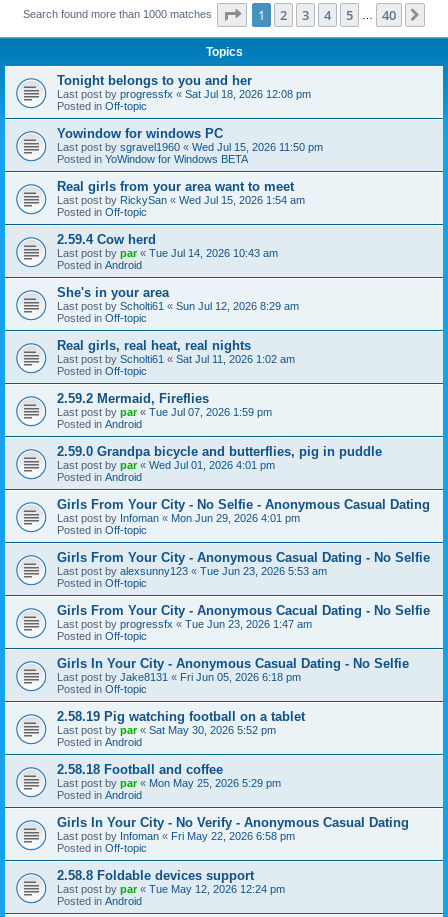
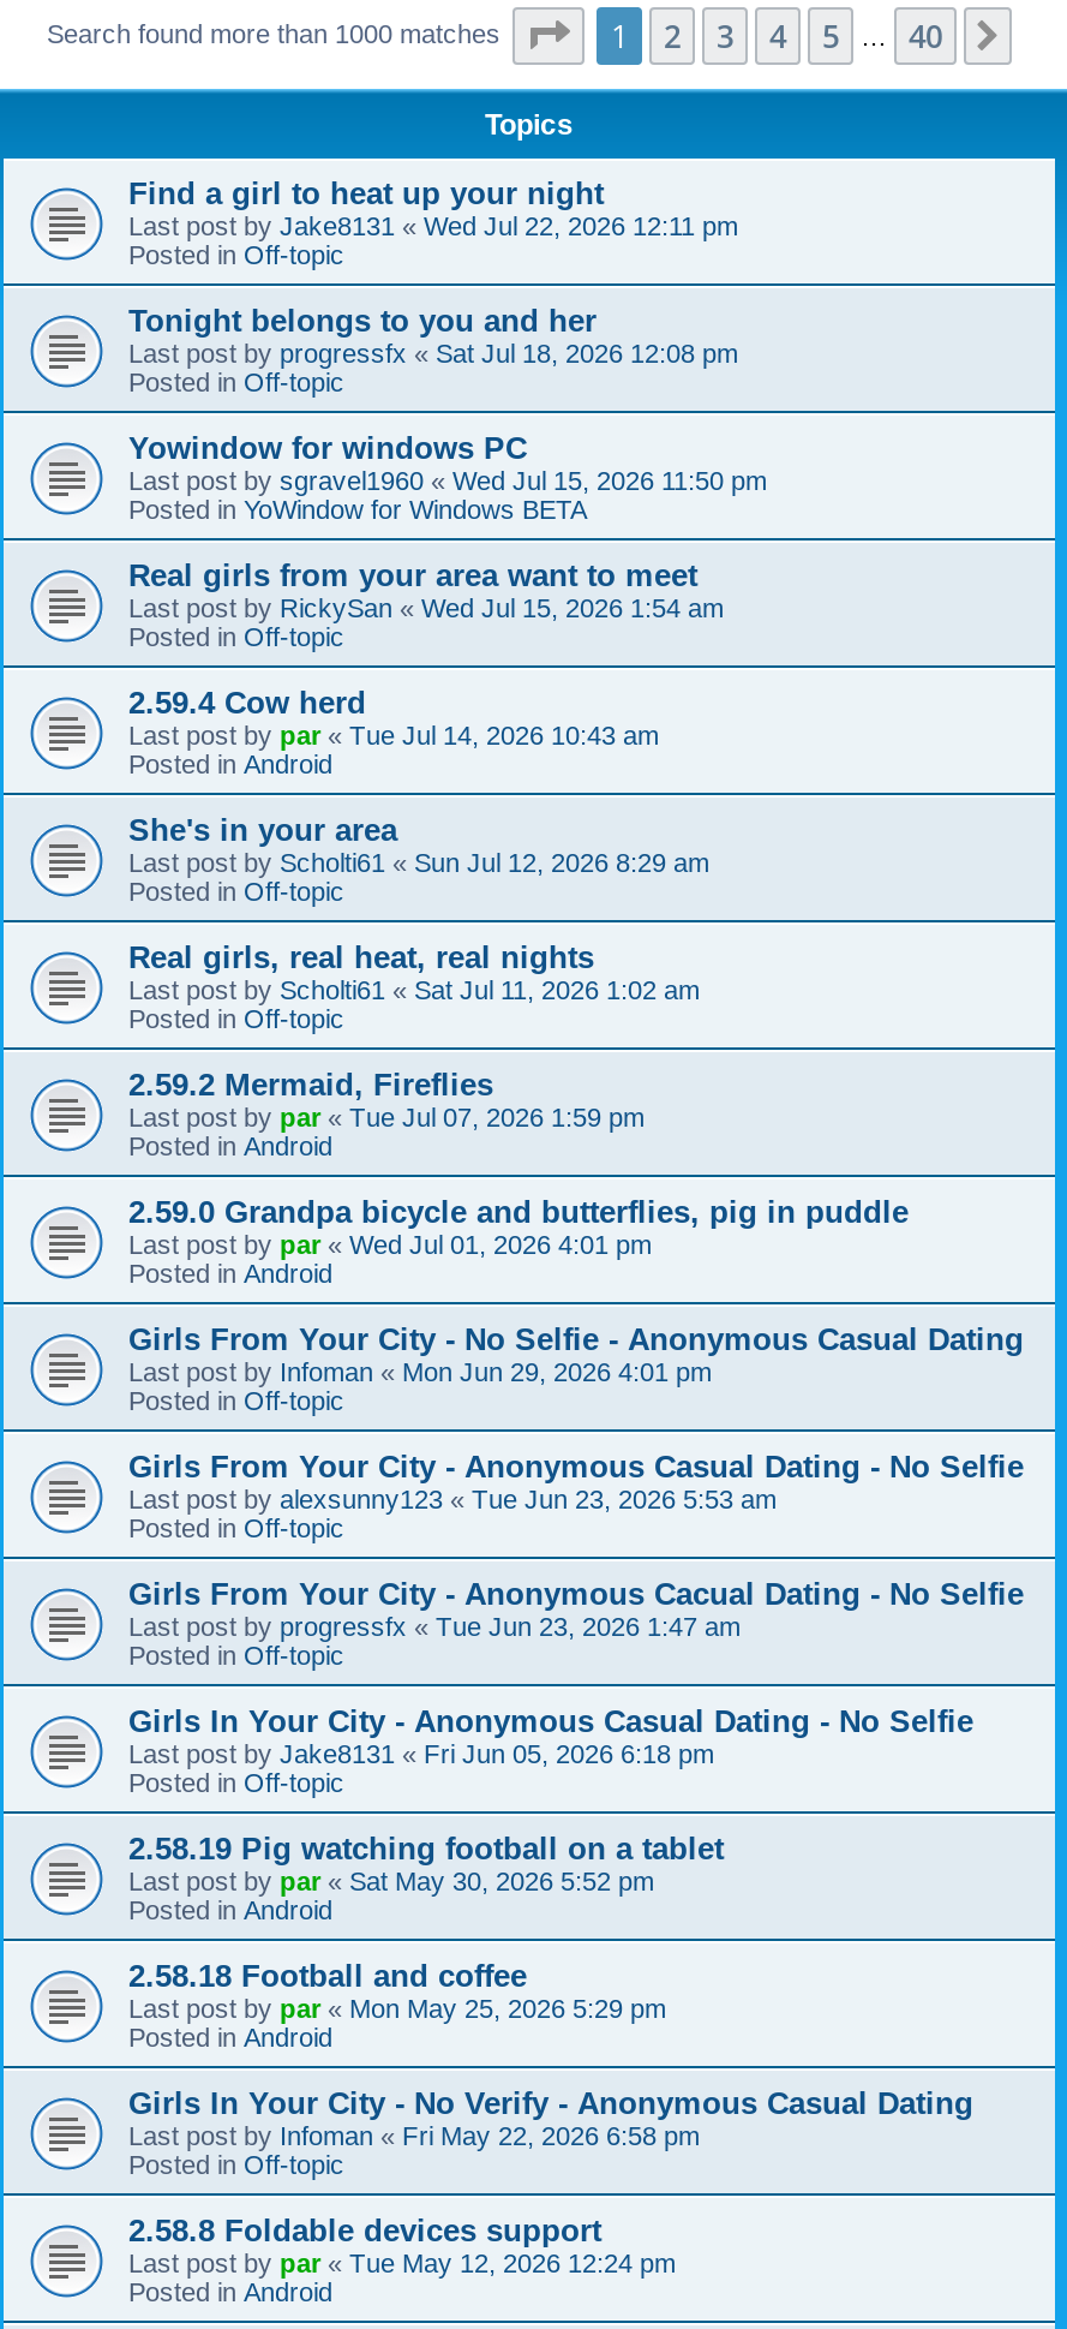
none -> [128,174,738,268] Find a girl to heat up your night | Last post by Jake8131 «Wed Jul 22, 2026 12:11 pm | Posted in Off-topic

